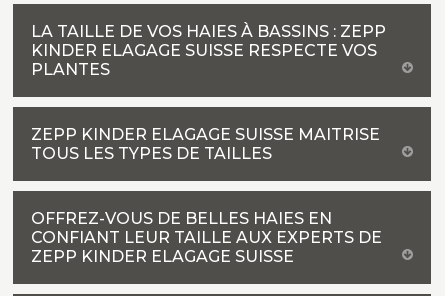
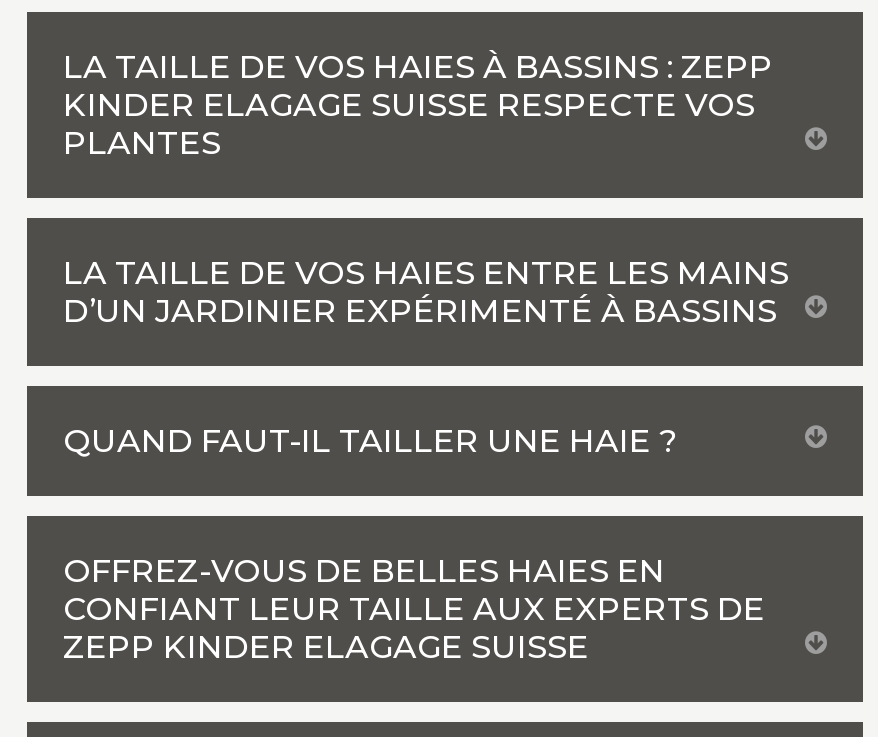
[31,125,380,163] ZEPP KINDER ELAGAGE SUISSE MAITRISE | TOUS LES TYPES DE TAILLES -> [63,254,789,460] LA TAILLE DE VOS HAIES ENTRE LES MAINS | D’UN JARDINIER EXPÉRIMENTÉ À BASSINS | QUAND FAUT-IL TAILLER UNE HAIE ?

